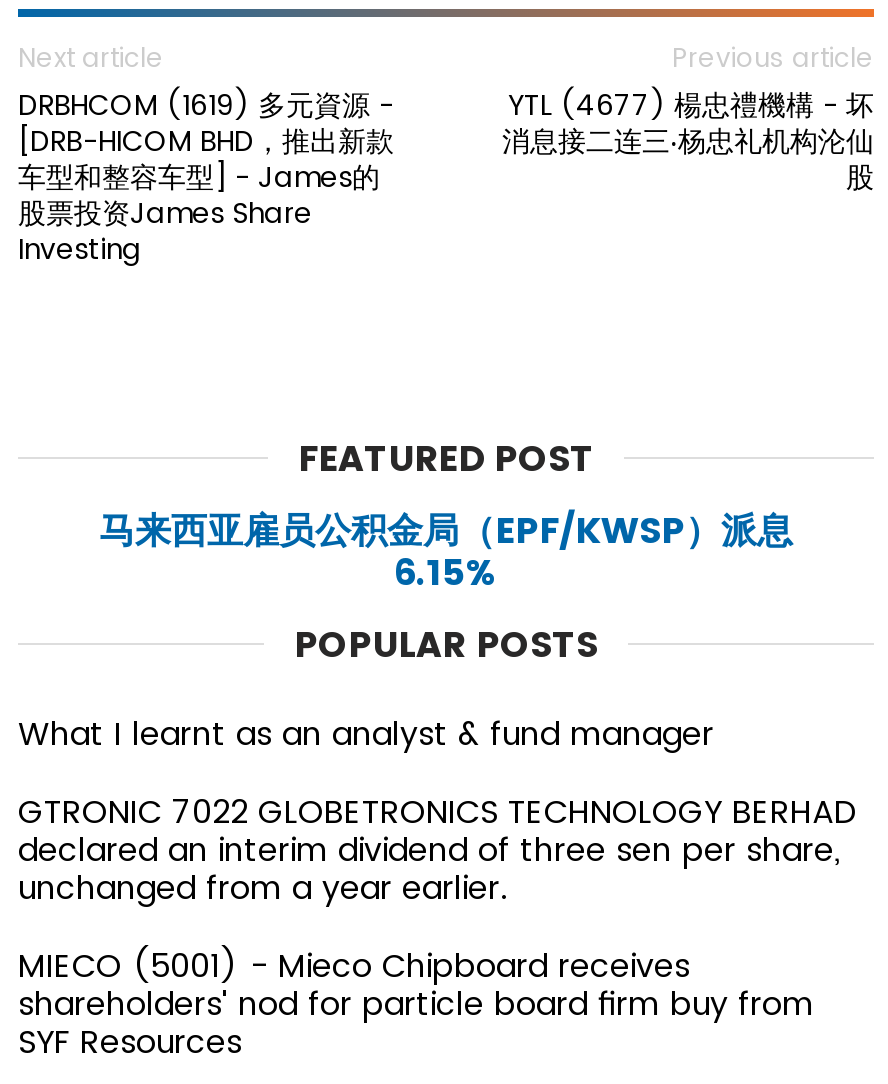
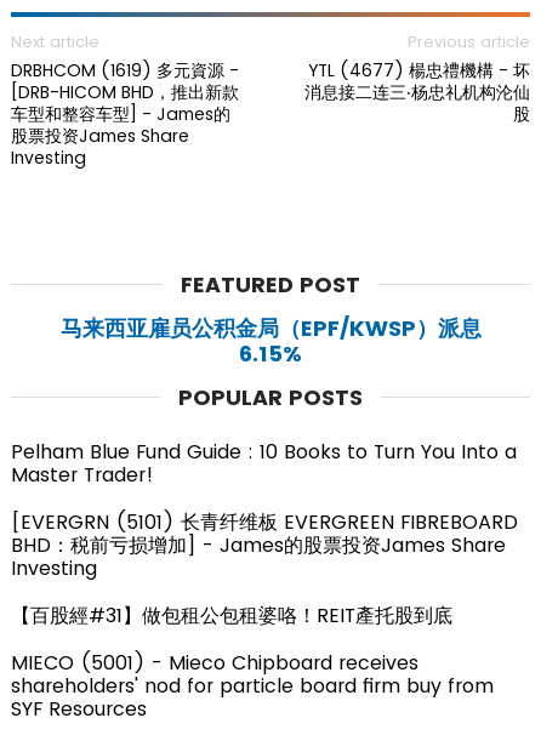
[18,710,858,910] What I learnt as an analyst & fund manager | GTRONIC 7022 GLOBETRONICS TECHNOLOGY BERHAD | declared an interim dividend of three sen per share, | unchanged from a year earlier. -> [11,437,518,629] Pelham Blue Fund Guide : 10 Books to Turn You Into a | Master Trader! | [EVERGRN (5101) 长青纤维板 EVERGREEN FIBREBOARD | BHD：税前亏损增加] - James的股票投资James Share | Investing | 【百股經#31】做包租公包租婆咯！REIT產托股到底

